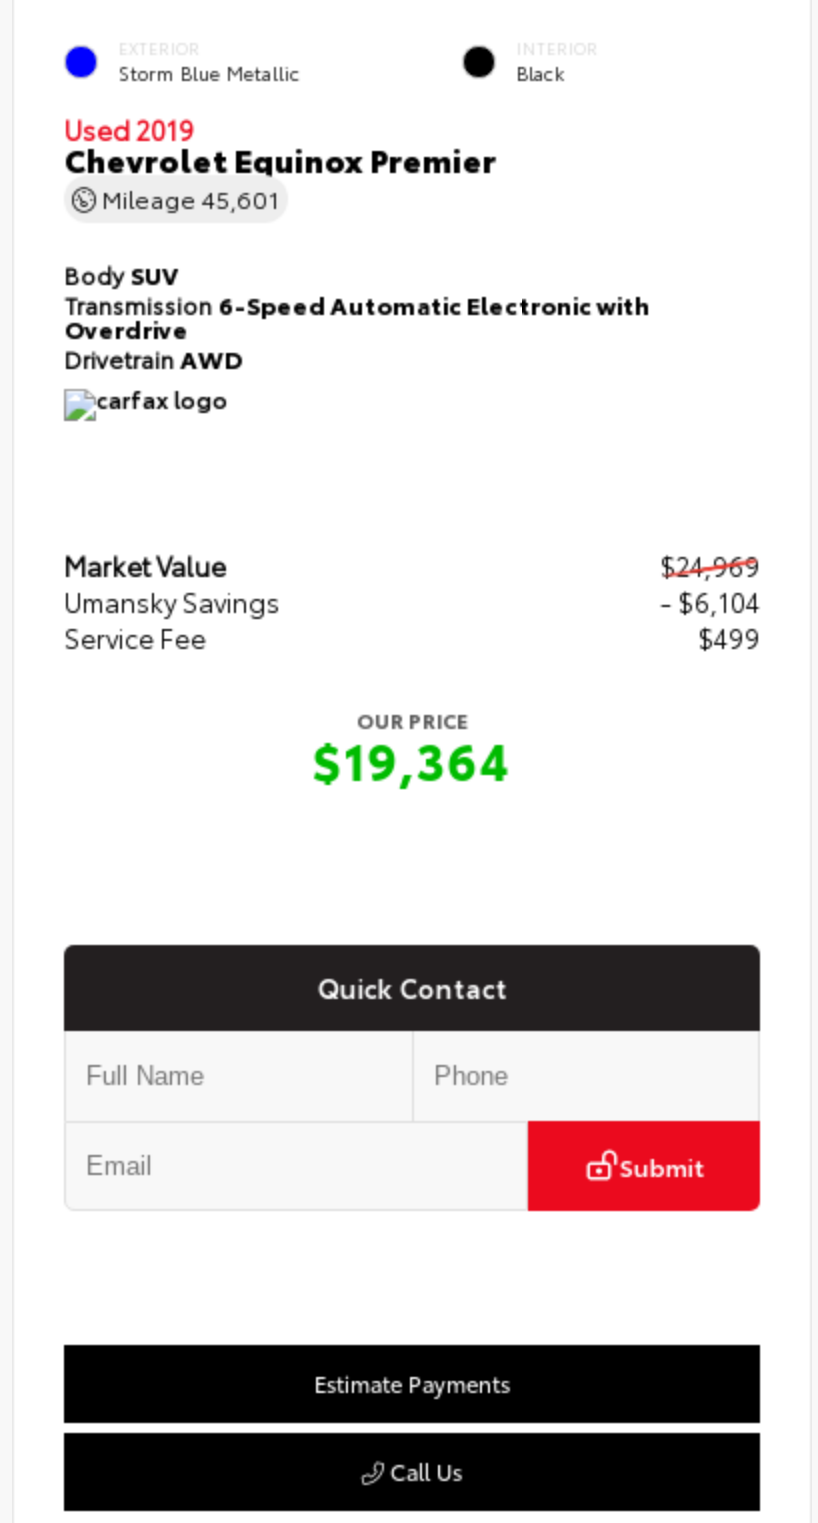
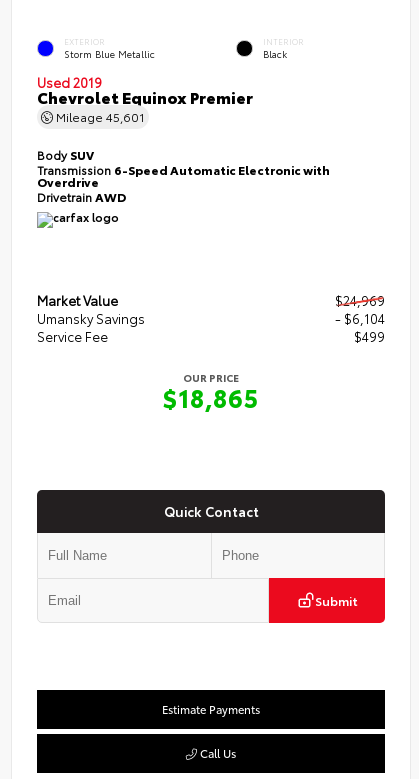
[313,725,511,793] $19,364 -> [163,380,259,414] $18,865

